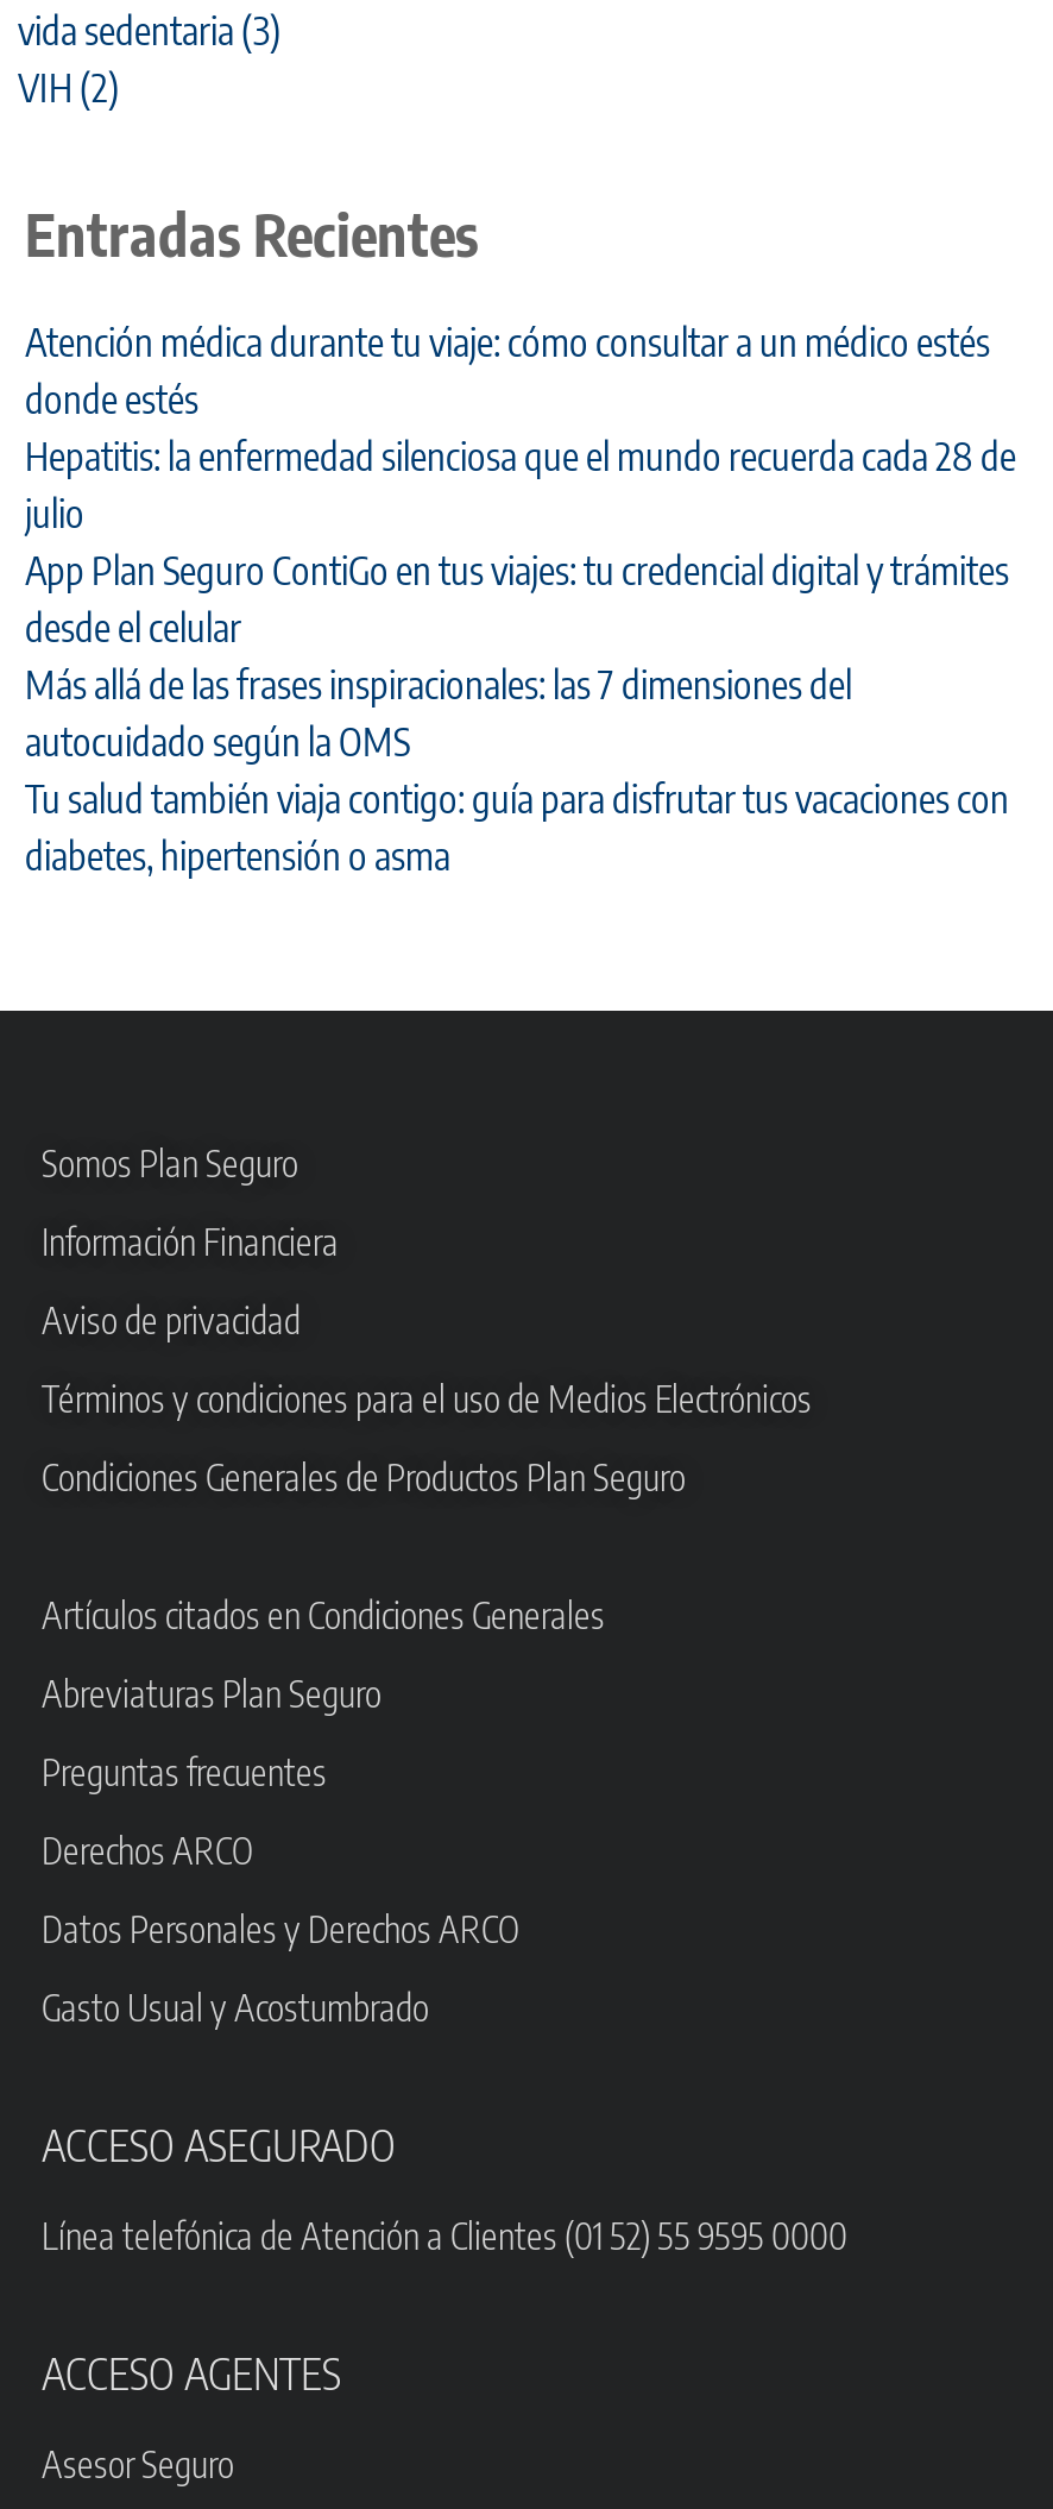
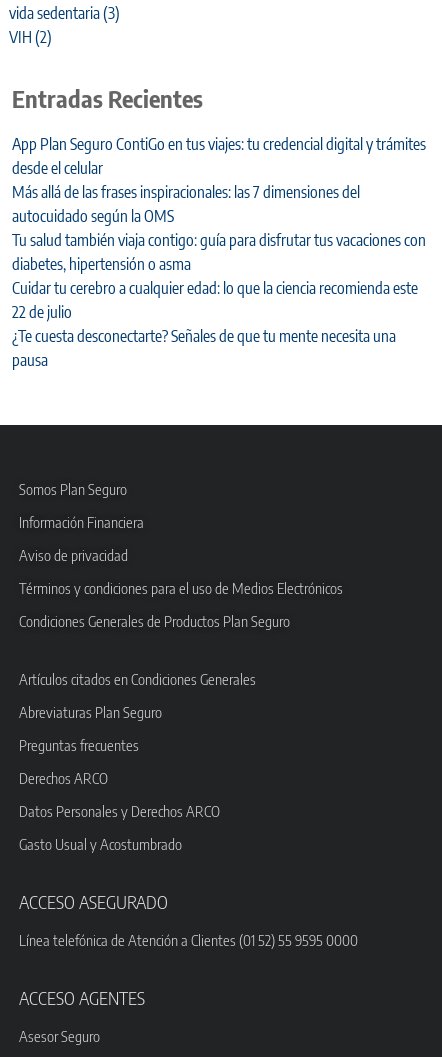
[25,319,1016,537] Atención médica durante tu viaje: cómo consultar a un médico estés | donde estés | Hepatitis: la enfermedad silenciosa que el mundo recuerda cada 28 de | julio -> none
moved [25,547,1009,880] -> [12,134,426,274]: App Plan Seguro ContiGo en tus viajes: tu credencial digital y trámites | desde el celular | Más allá de las frases inspiracionales: las 7 dimensiones del | autocuidado según la OMS | Tu salud también viaja contigo: guía para disfrutar tus vacaciones con | diabetes, hipertensión o asma
none -> [12,278,418,370] Cuidar tu cerebro a cualquier edad: lo que la ciencia recomienda este | 22 de julio | ¿Te cuesta desconectarte? Señales de que tu mente necesita una | pausa

